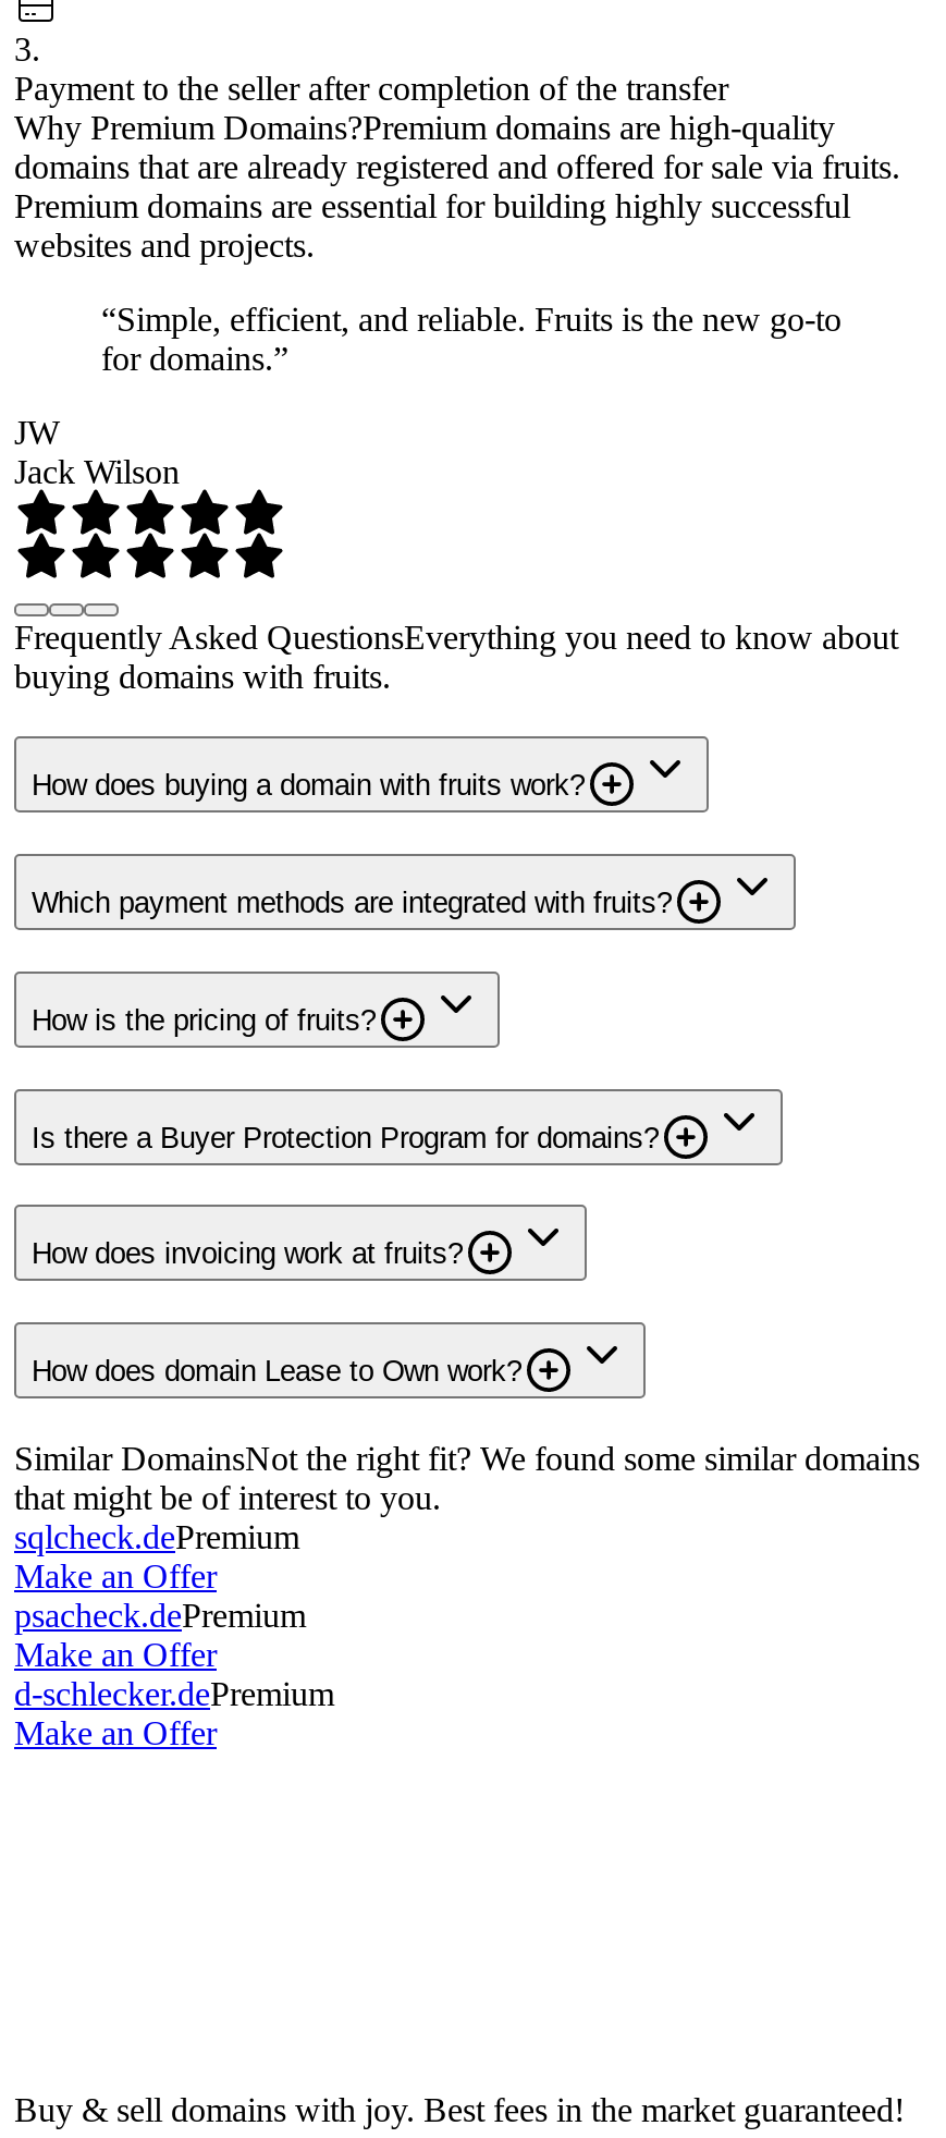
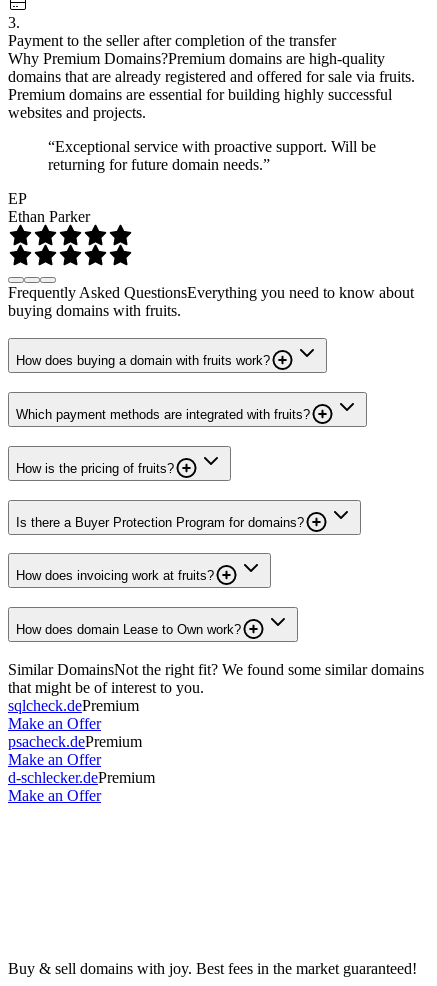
[101,300,841,376] “Simple, efficient, and reliable. Fruits is the new go-to | for domains.” -> [48,138,376,173] “Exceptional service with proactive support. Will be | returning for future domain needs.”
[14,413,180,489] JW | Jack Wilson -> [8,190,90,225] EP | Ethan Parker

